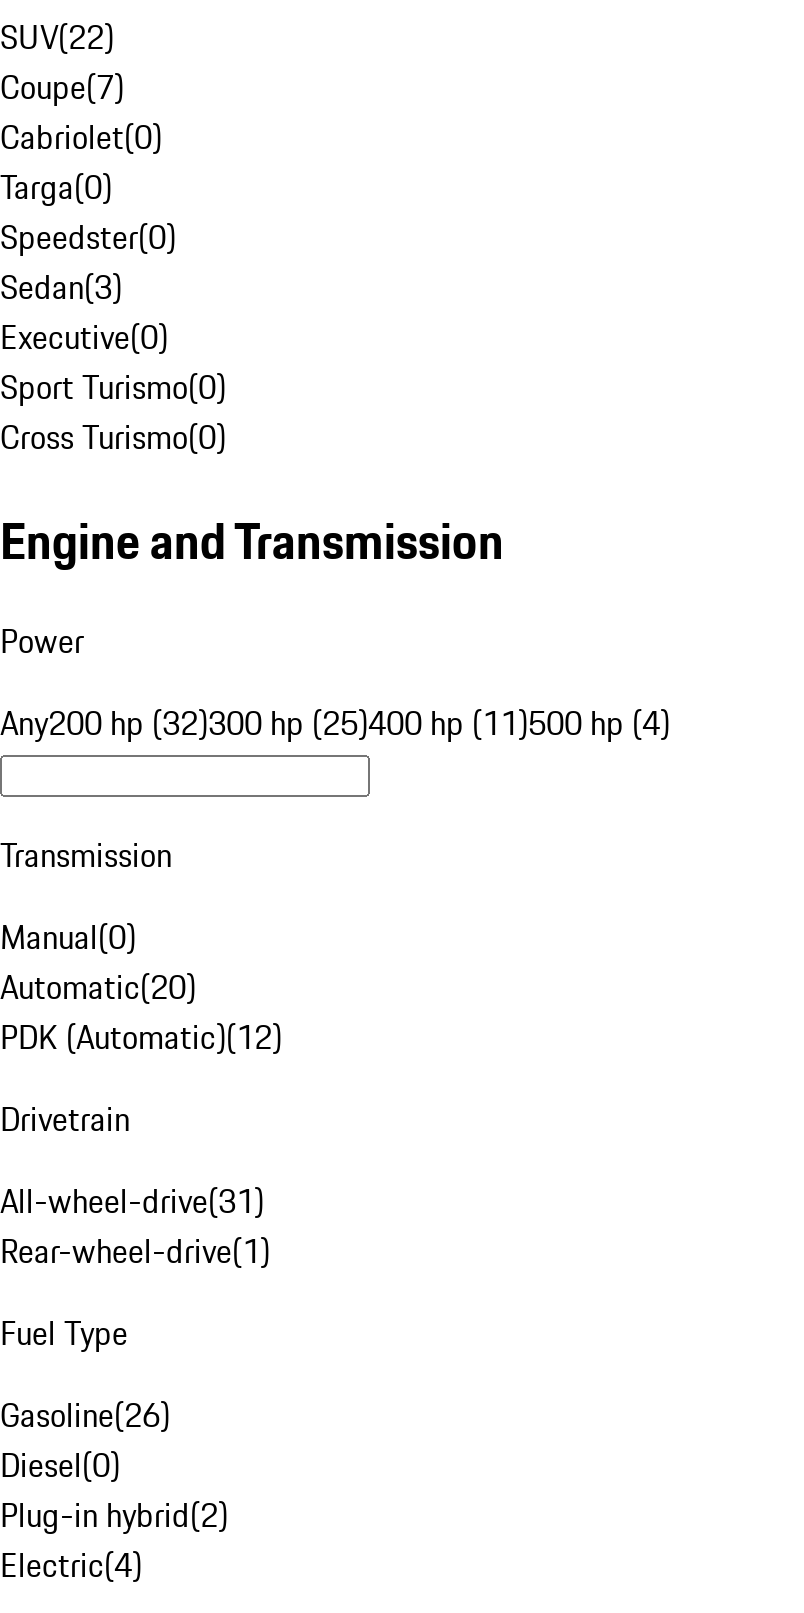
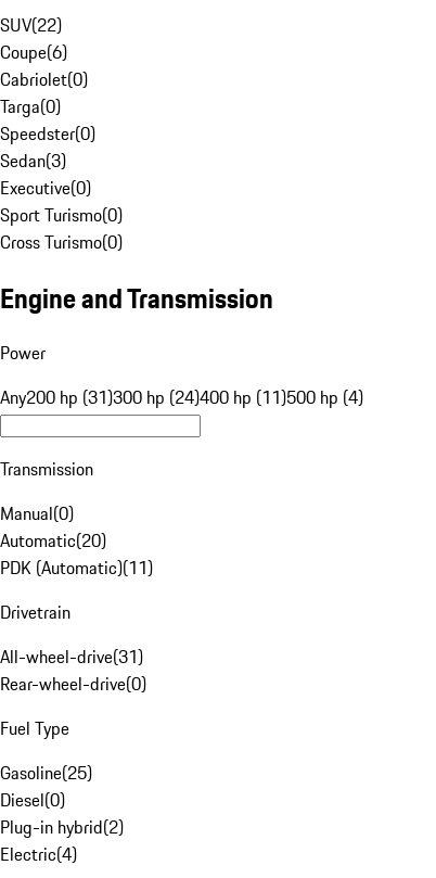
[0,62,124,110] Coupe(7) -> [0,39,67,65] Coupe(6)
[0,700,670,748] Any200 hp (32)300 hp (25)400 hp (11)500 hp (4) -> [0,385,363,411] Any200 hp (31)300 hp (24)400 hp (11)500 hp (4)
[0,1014,282,1062] PDK (Automatic)(12) -> [0,555,153,581] PDK (Automatic)(11)
[0,1228,270,1276] Rear-wheel-drive(1) -> [0,671,146,697] Rear-wheel-drive(0)
[0,1392,170,1440] Gasoline(26) -> [0,760,92,786] Gasoline(25)

